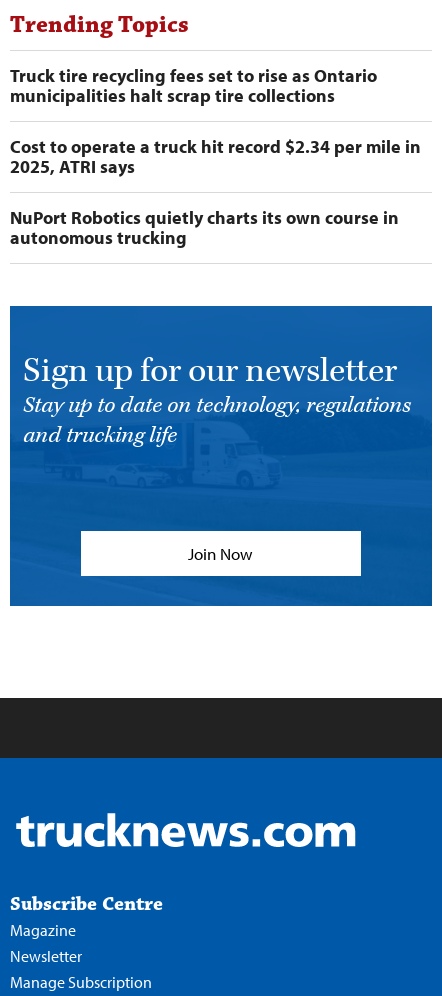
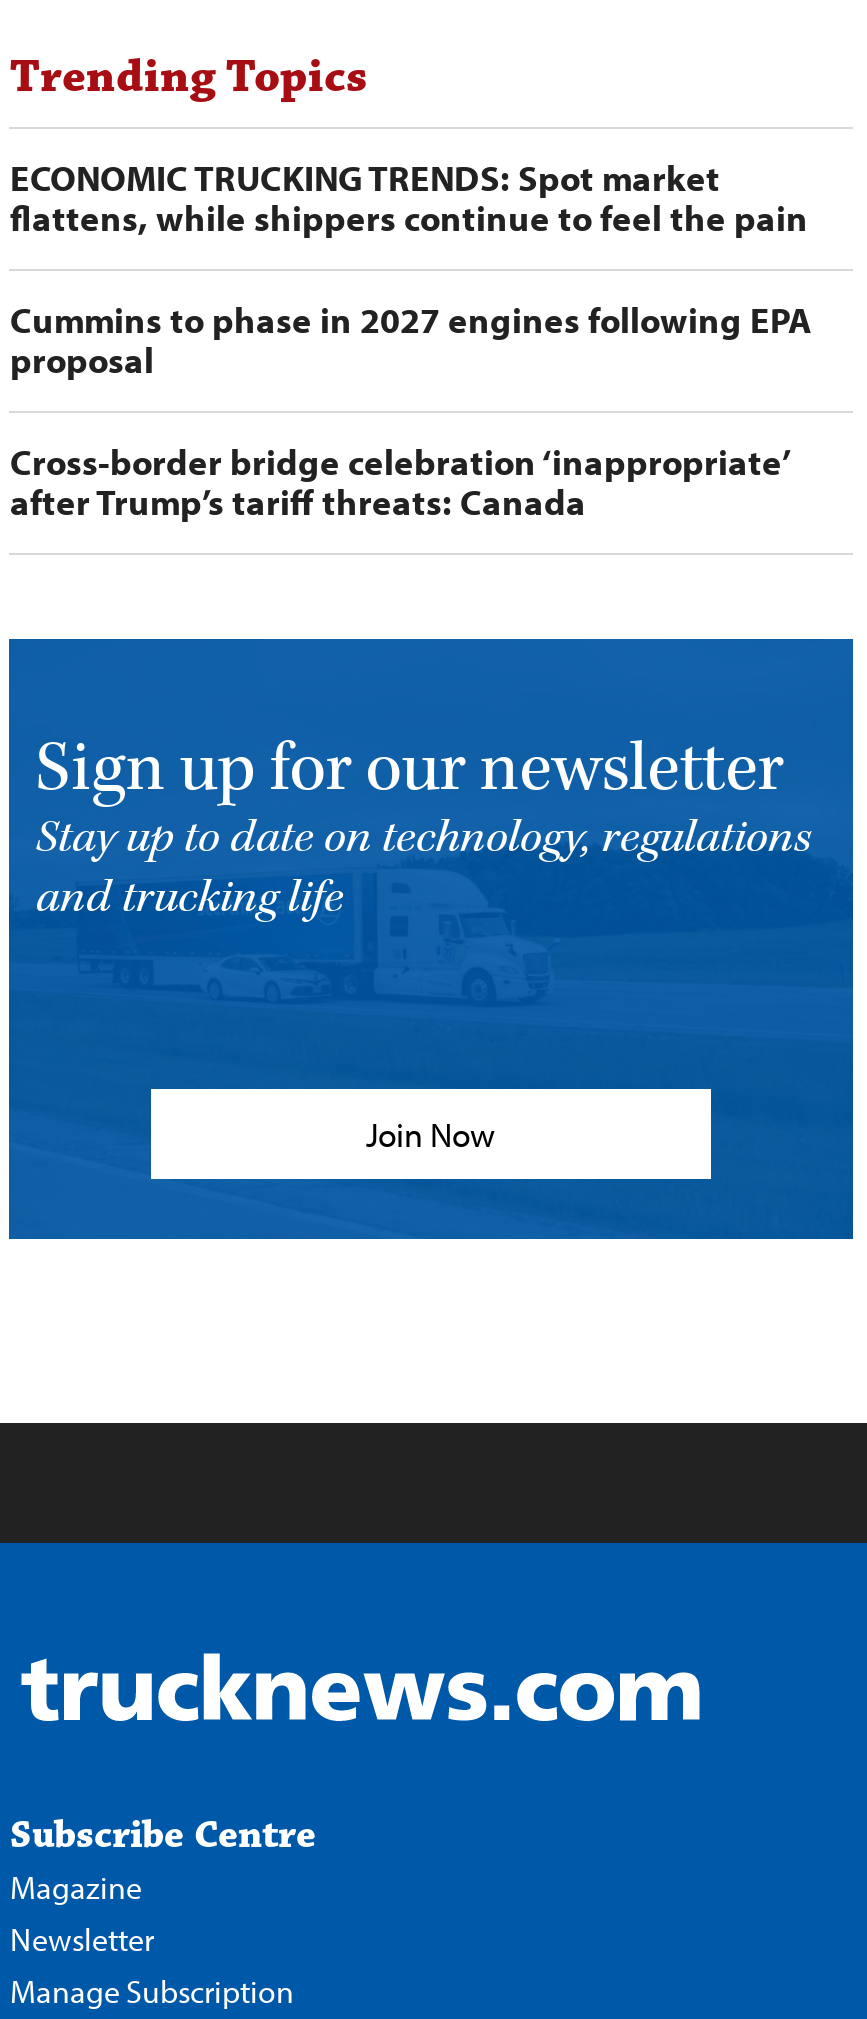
[10,64,377,107] Truck tire recycling fees set to rise as Ontario | municipalities halt scrap tire collections -> [10,155,808,241] ECONOMIC TRUCKING TRENDS: Spot market | flattens, while shippers continue to feel the pain
[10,135,421,178] Cost to operate a truck hit record $2.34 per mile in | 2025, ATRI says -> [10,297,812,383] Cummins to phase in 2027 engines following EPA | proposal
[10,206,399,249] NuPort Robotics quietly charts its own course in | autonomous trucking -> [10,439,790,525] Cross-border bridge celebration ‘inappropriate’ | after Trump’s tariff threats: Canada

